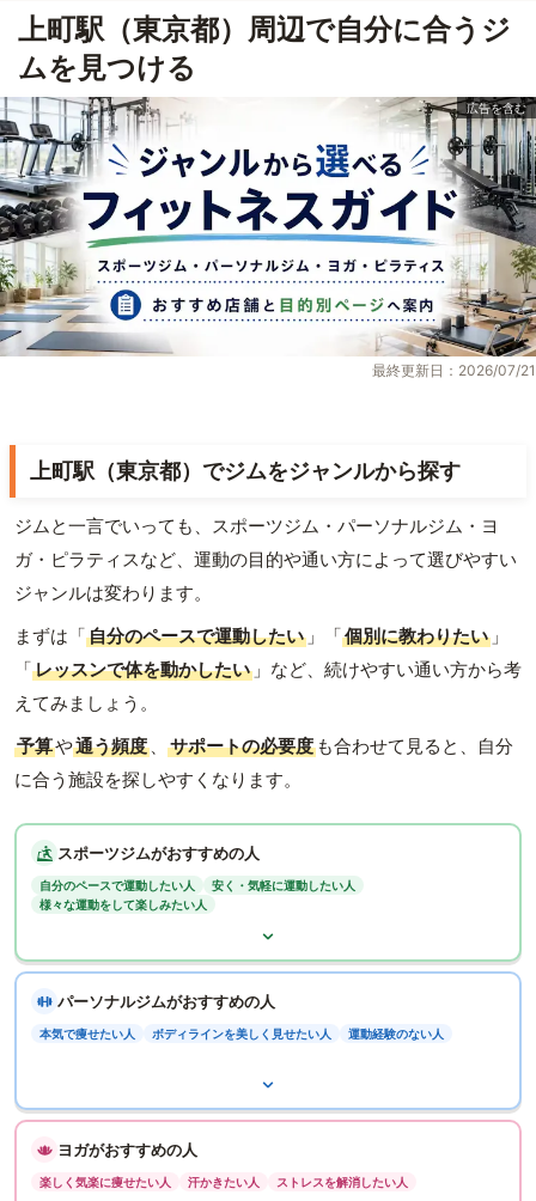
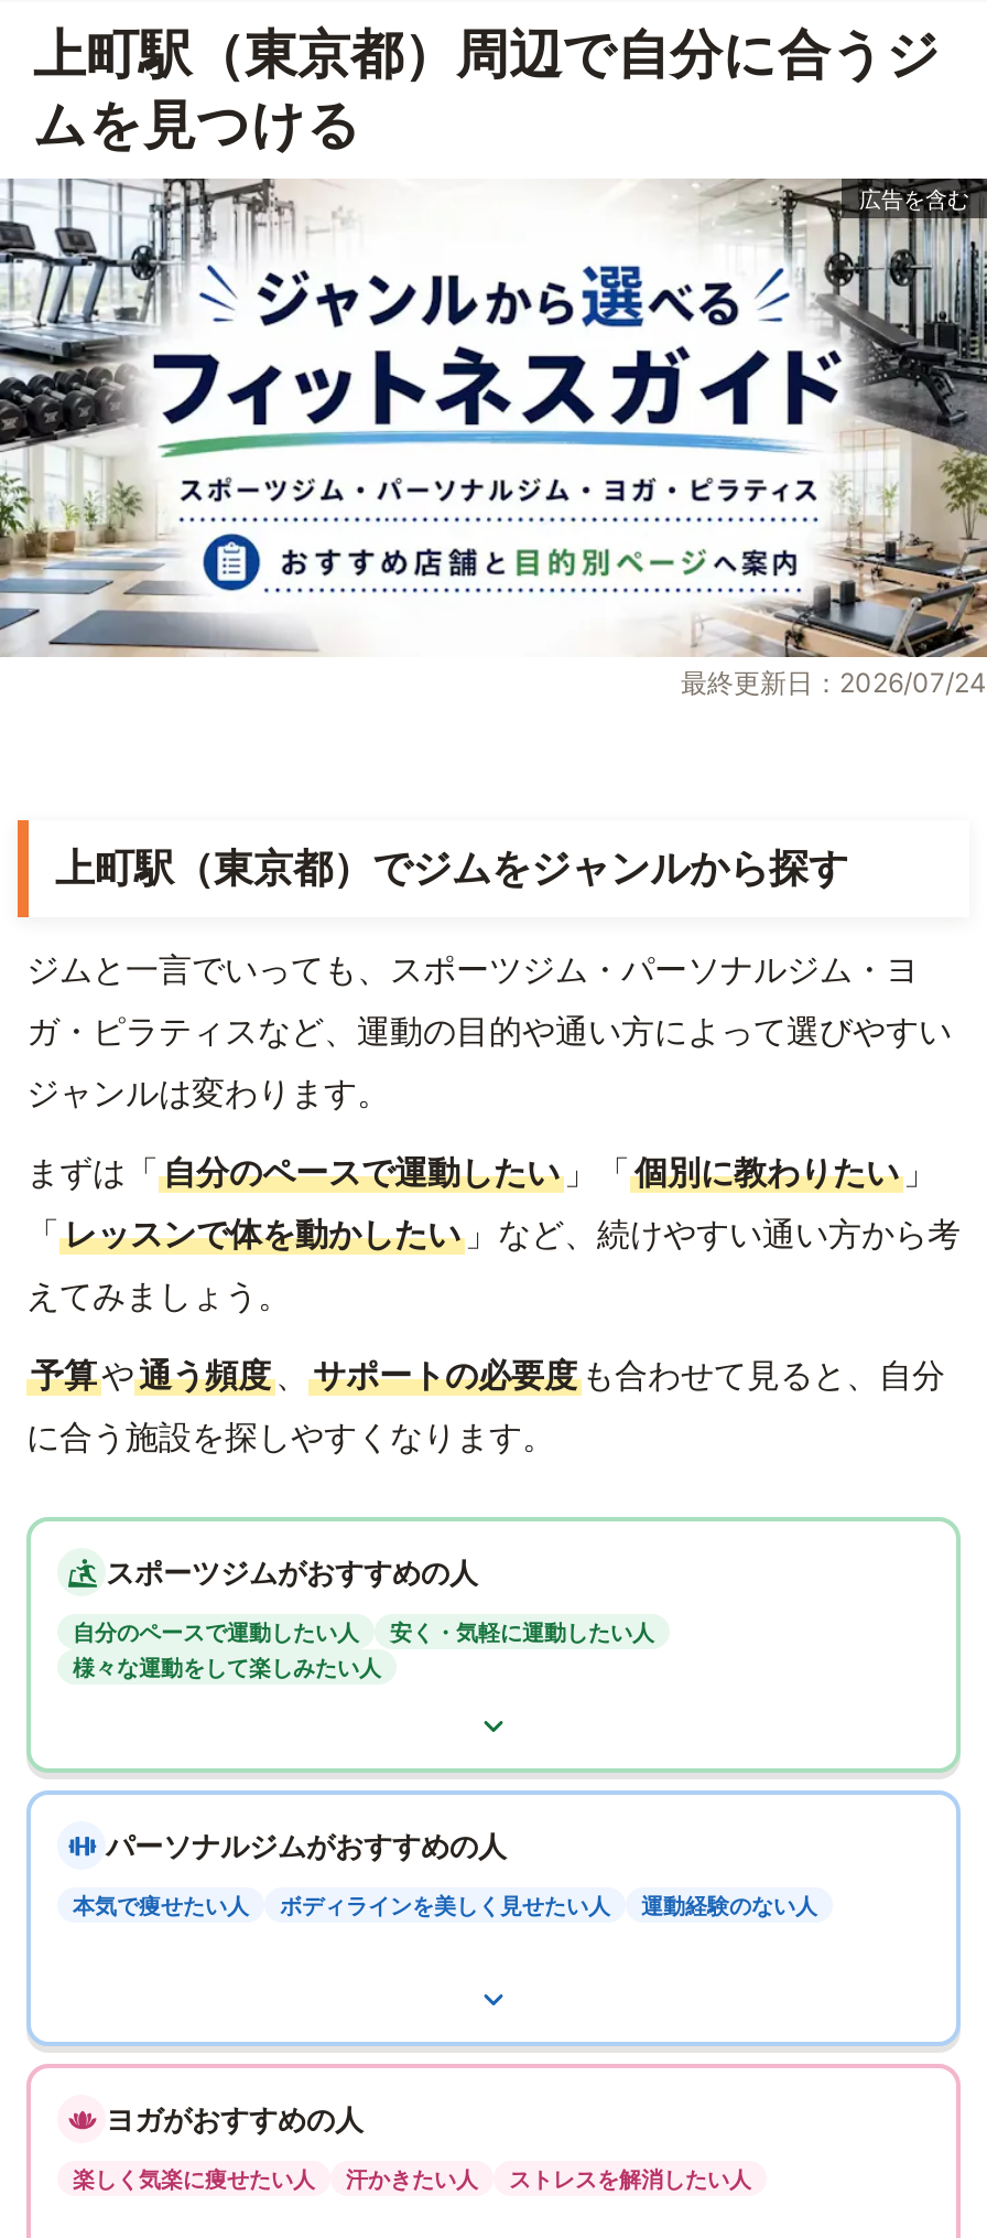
[372,362,536,380] 最終更新日：2026/07/21 -> [681,667,987,700] 最終更新日：2026/07/24

